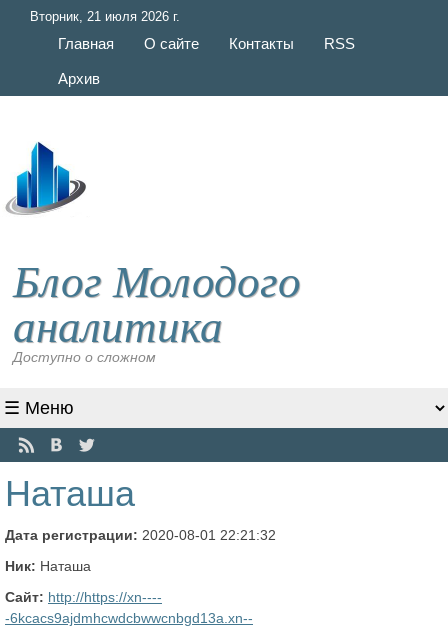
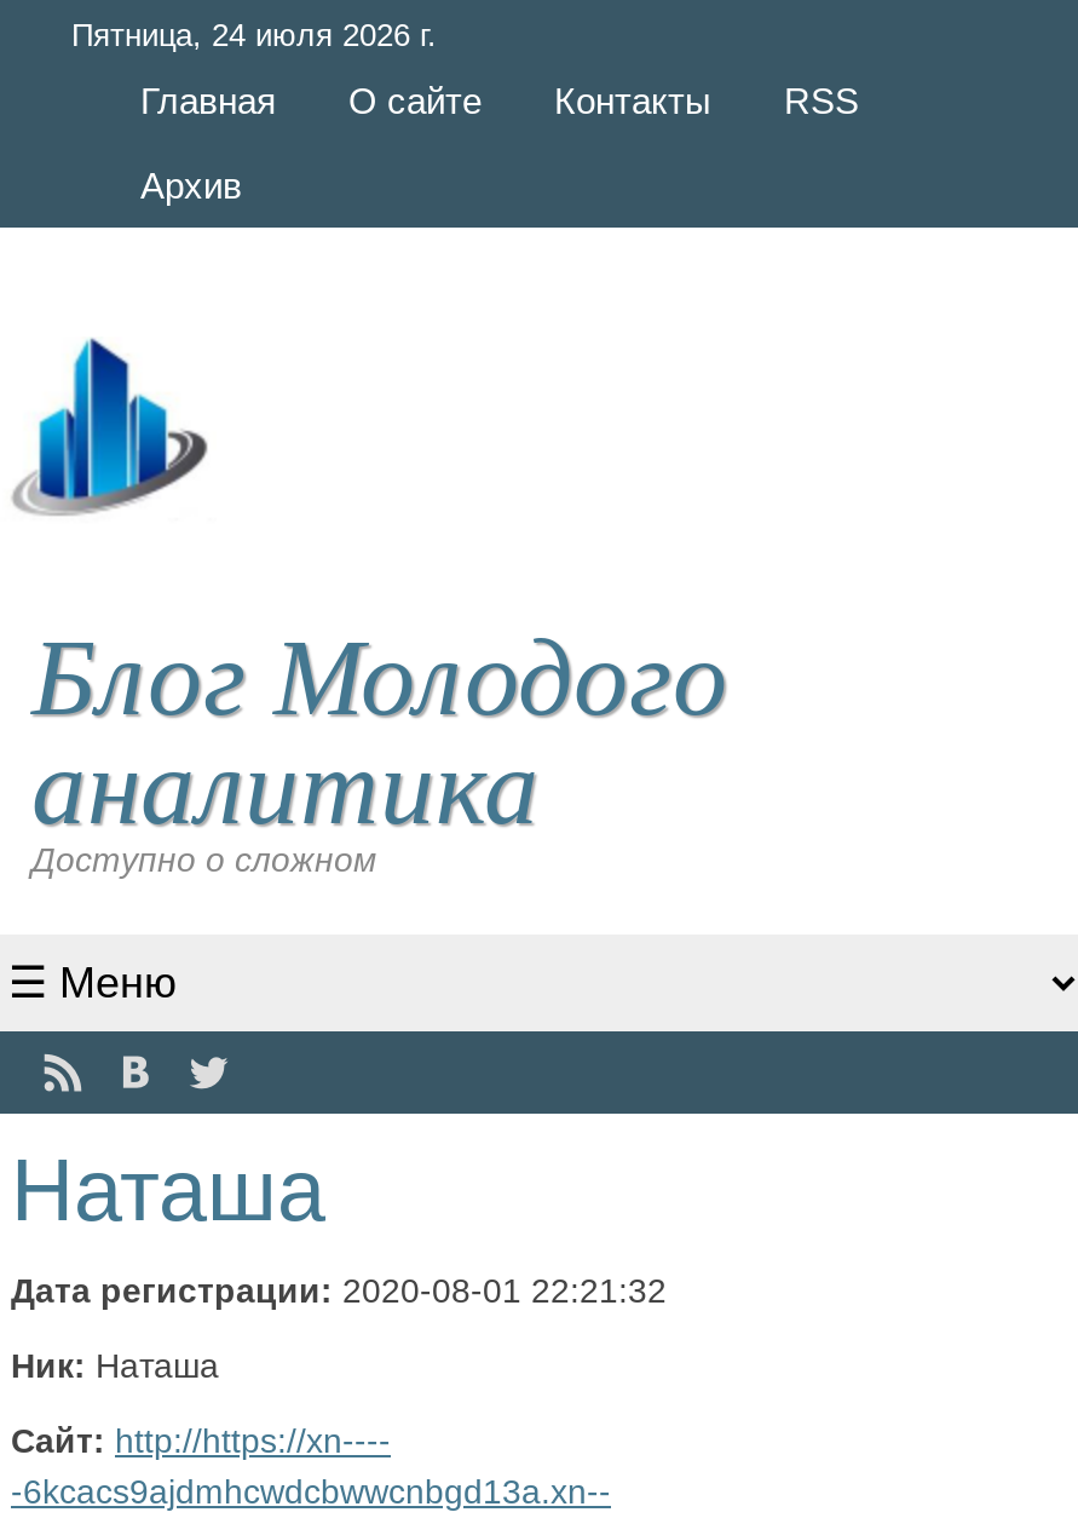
[30,9,180,24] Вторник, 21 июля 2026 г. -> [71,17,437,53] Пятница, 24 июля 2026 г.

